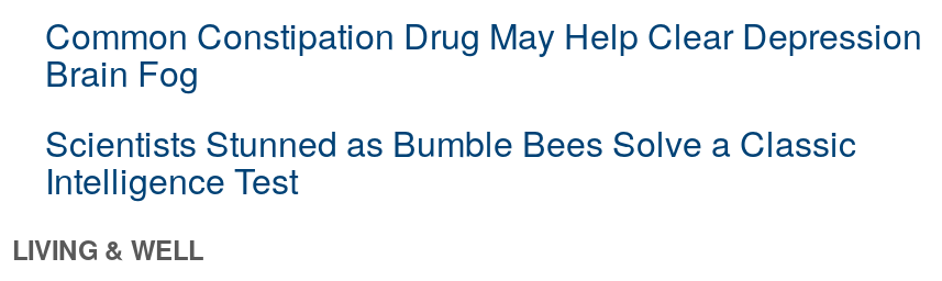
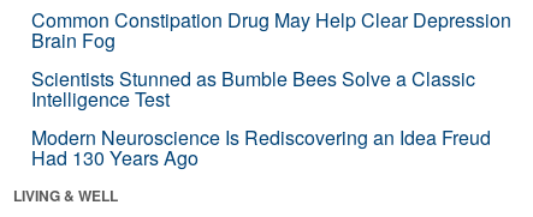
none -> [31,123,491,171] Modern Neuroscience Is Rediscovering an Idea Freud | Had 130 Years Ago

